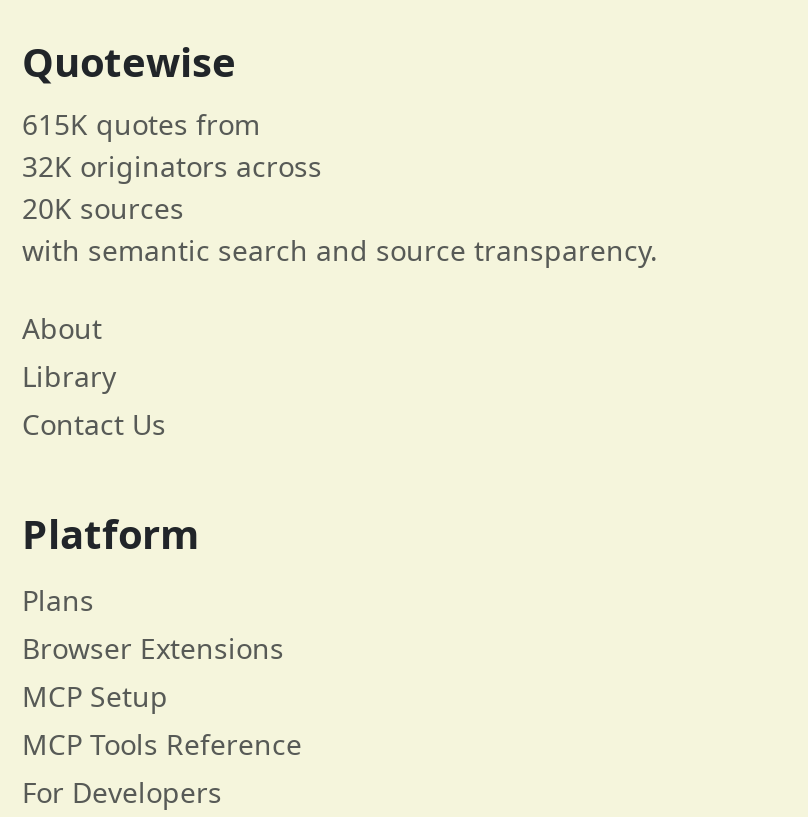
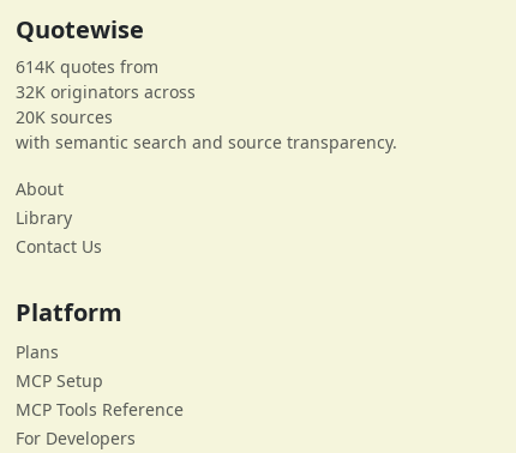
[22,104,260,142] 615K quotes from -> [16,55,158,78] 614K quotes from
[22,628,284,666] Browser Extensions -> none

